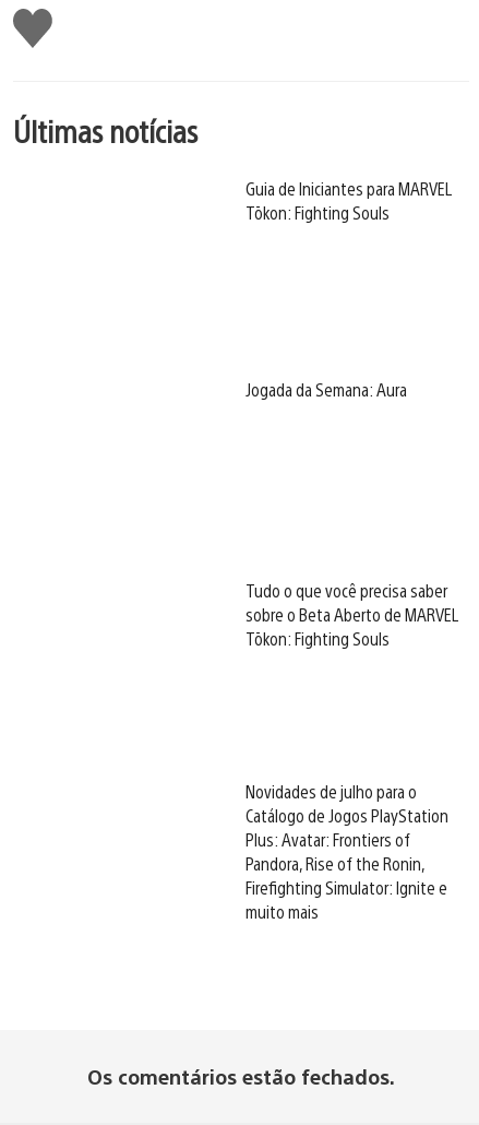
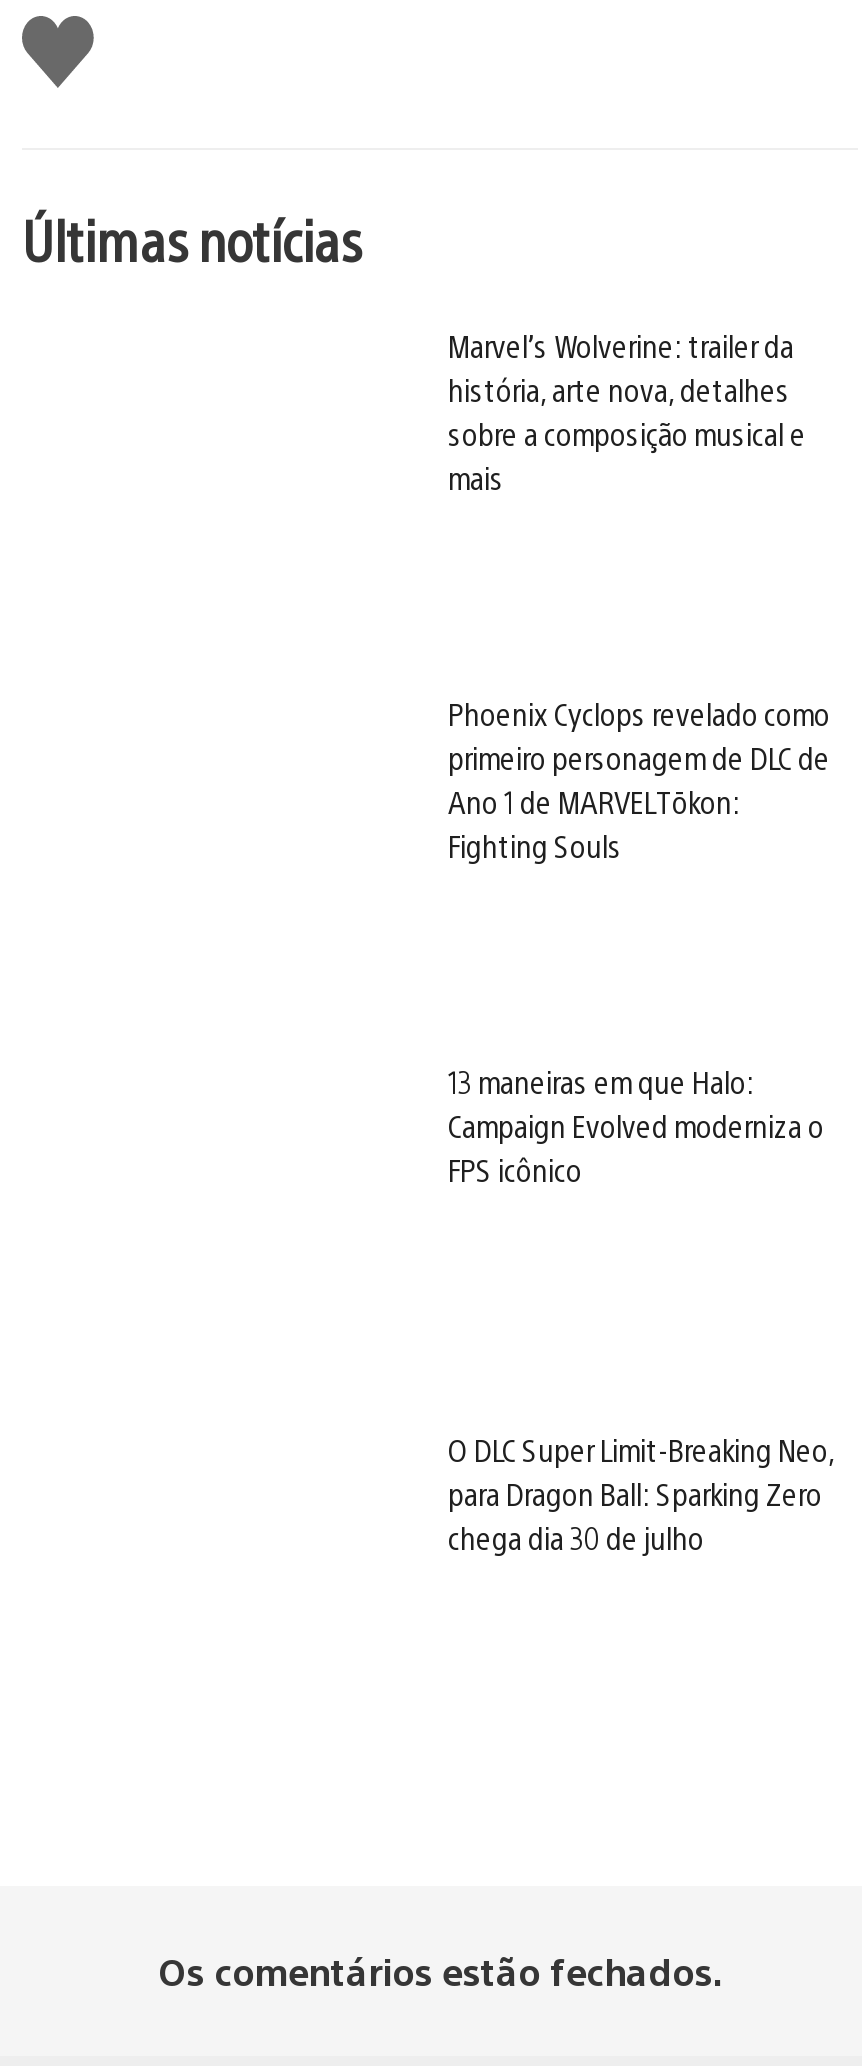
[246,177,452,224] Guia de Iniciantes para MARVEL | Tōkon: Fighting Souls -> [448,324,806,498] Marvel’s Wolverine: trailer da | história, arte nova, detalhes | sobre a composição musical e | mais
[246,378,407,401] Jogada da Semana: Aura -> [448,692,830,866] Phoenix Cyclops revelado como | primeiro personagem de DLC de | Ano 1 de MARVEL Tōkon: | Fighting Souls
[246,579,458,650] Tudo o que você precisa saber | sobre o Beta Aberto de MARVEL | Tōkon: Fighting Souls -> [448,1060,824,1190] 13 maneiras em que Halo: | Campaign Evolved moderniza o | FPS icônico
[246,780,448,923] Novidades de julho para o | Catálogo de Jogos PlayStation | Plus: Avatar: Frontiers of | Pandora, Rise of the Ronin, | Firefighting Simulator: Ignite e | muito mais -> [448,1428,834,1558] O DLC Super Limit-Breaking Neo, | para Dragon Ball: Sparking Zero | chega dia 30 de julho

